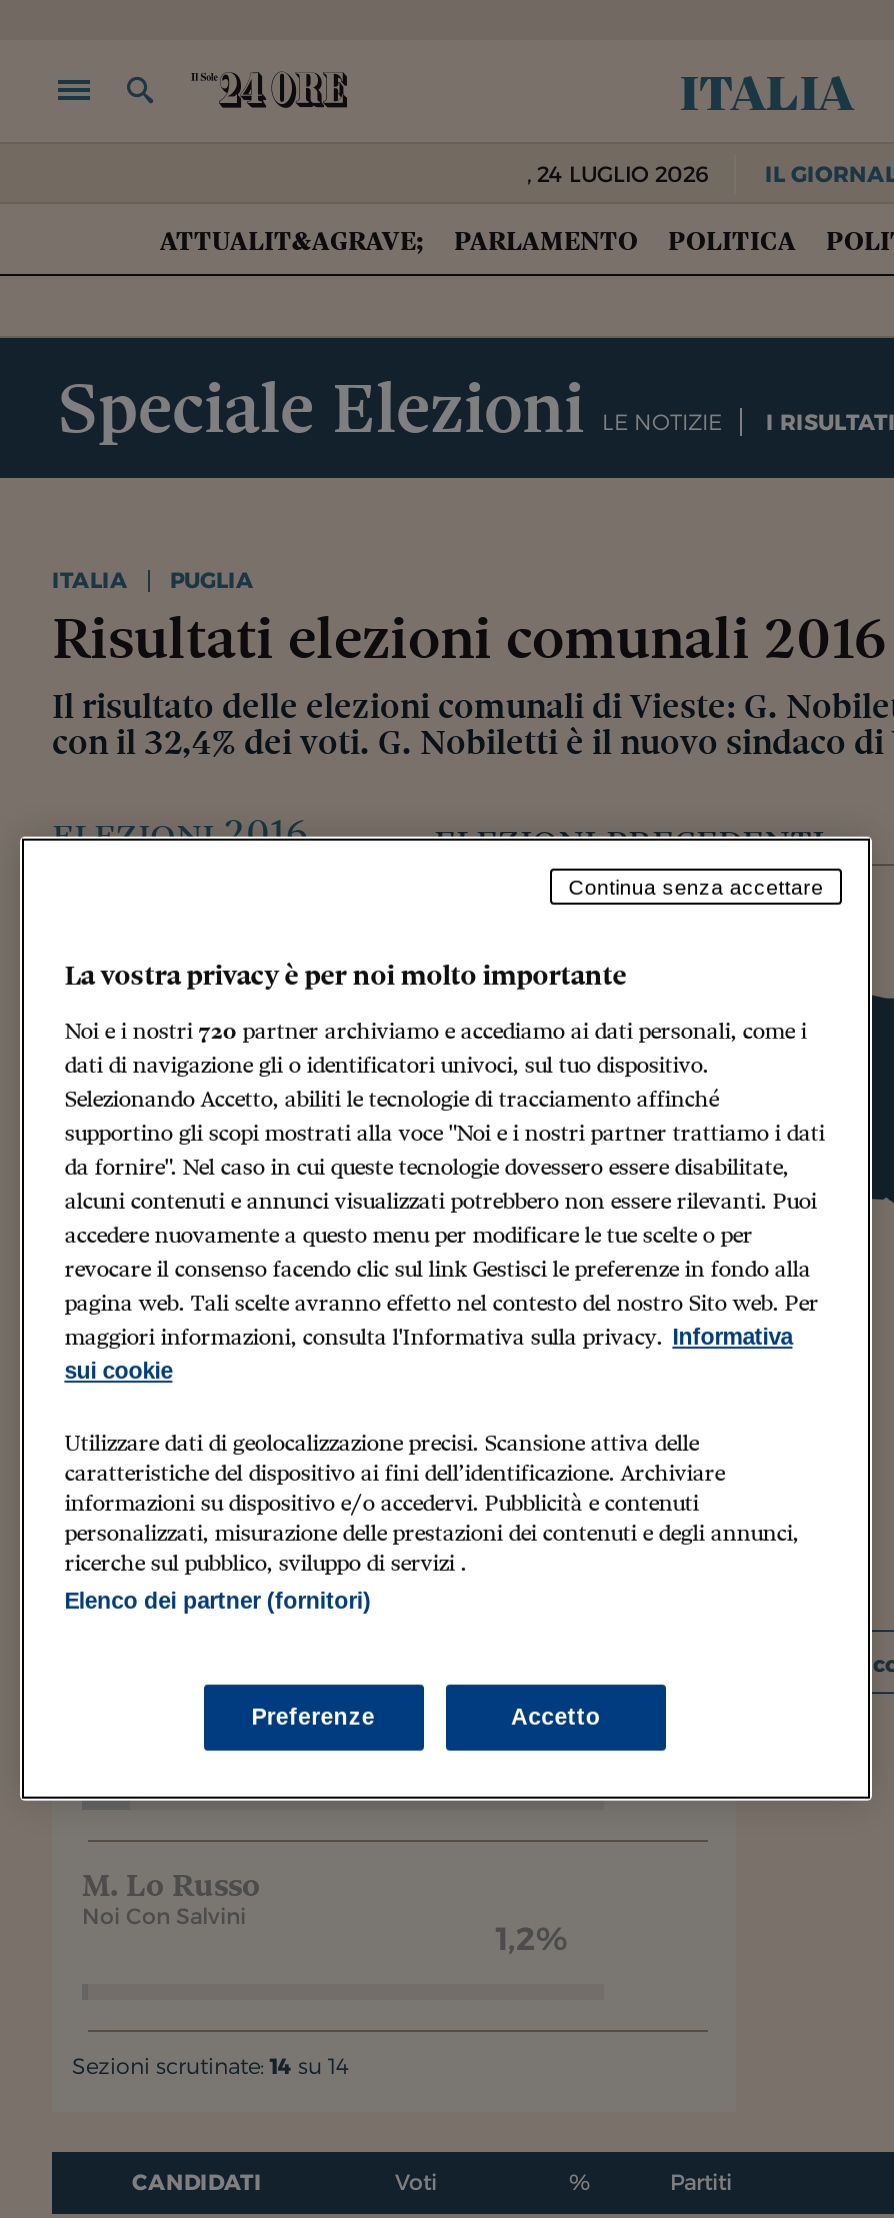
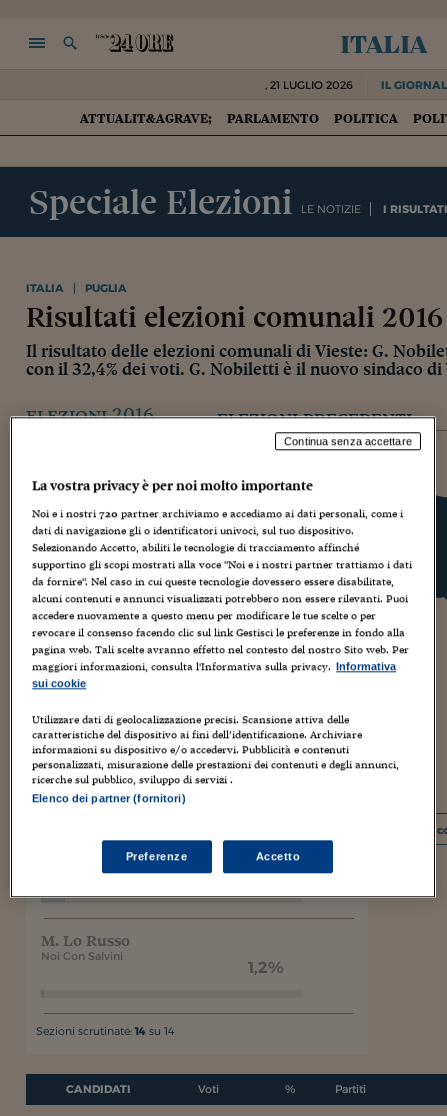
[527,160,709,188] , 24 LUGLIO 2026 -> [265,78,353,92] , 21 LUGLIO 2026

